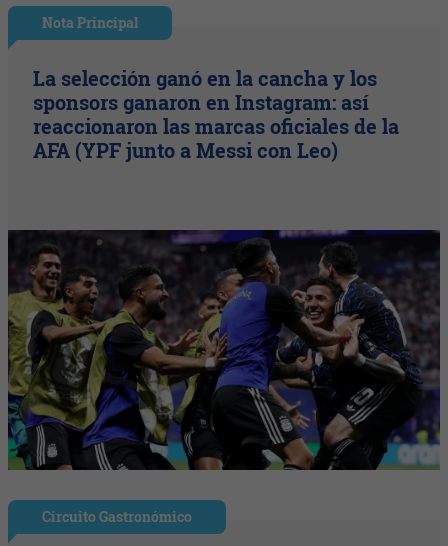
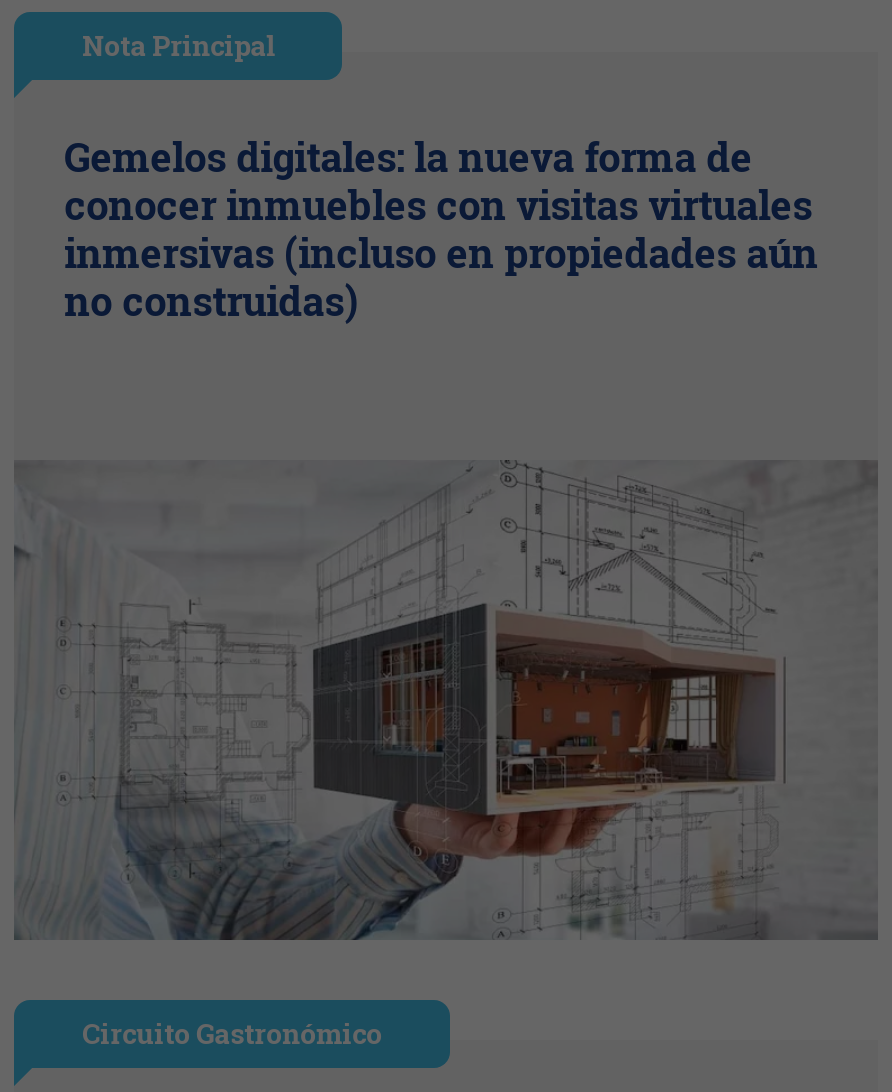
[33,65,399,163] La selección ganó en la cancha y los | sponsors ganaron en Instagram: así | reaccionaron las marcas oficiales de la | AFA (YPF junto a Messi con Leo) -> [64,130,818,326] Gemelos digitales: la nueva forma de | conocer inmuebles con visitas virtuales | inmersivas (incluso en propiedades aún | no construidas)
[7,229,441,471] [image] -> [12,460,878,942] [image]

